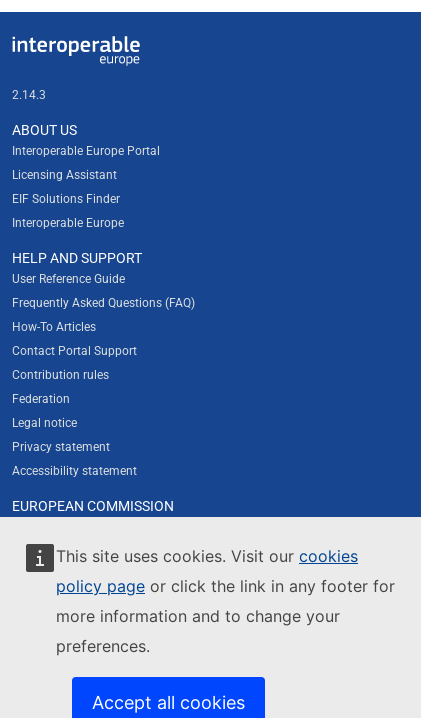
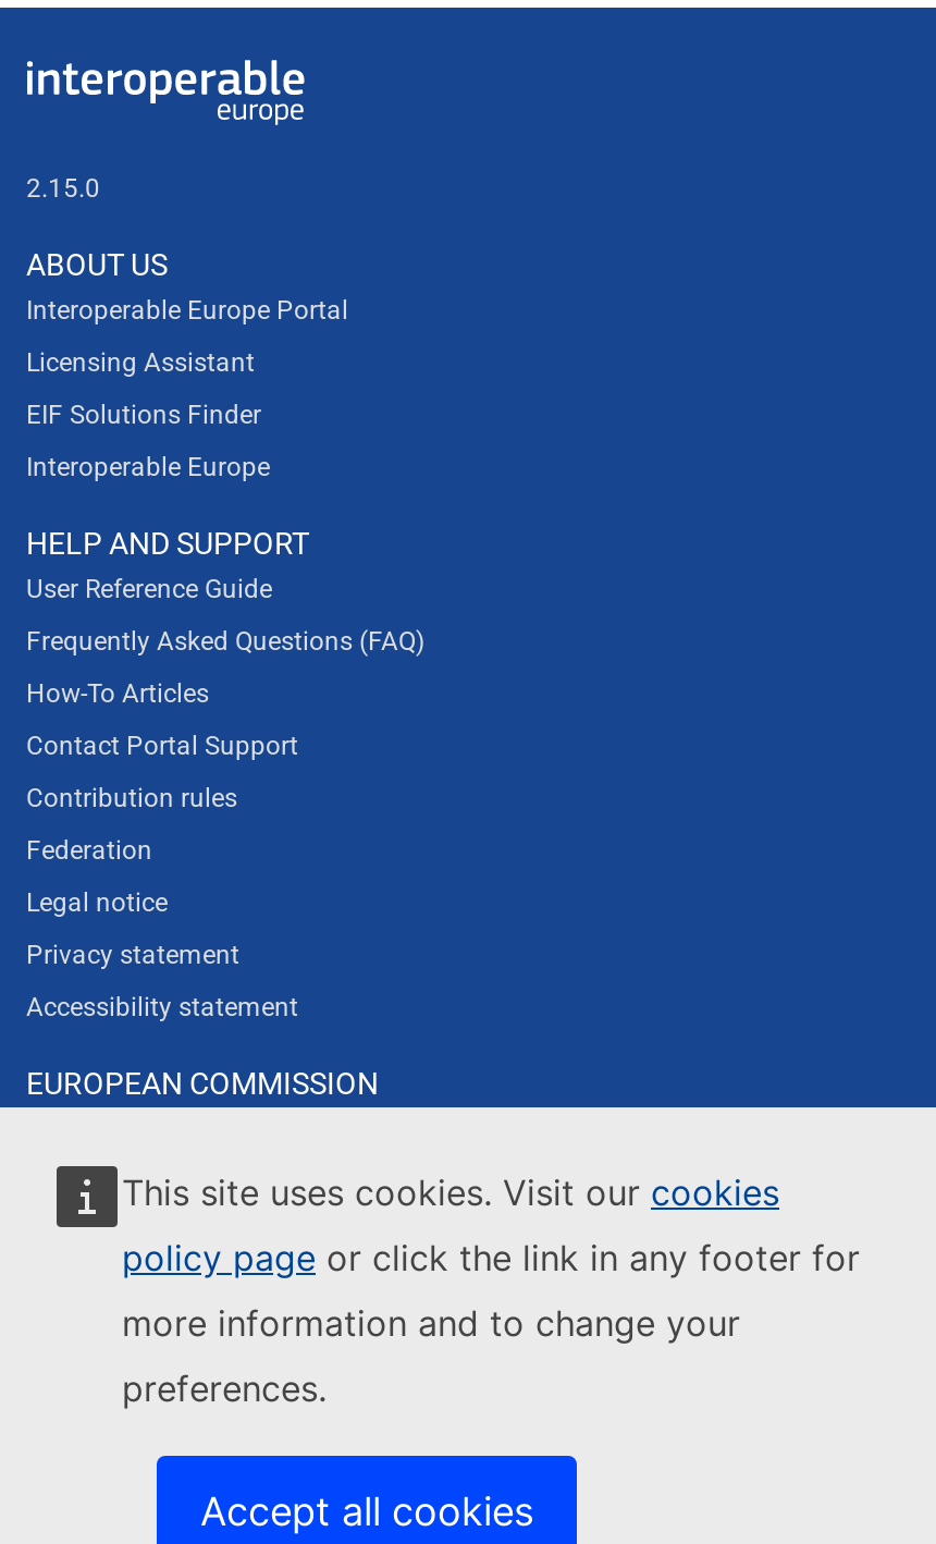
[12,88,46,102] 2.14.3 -> [26,173,100,204] 2.15.0

